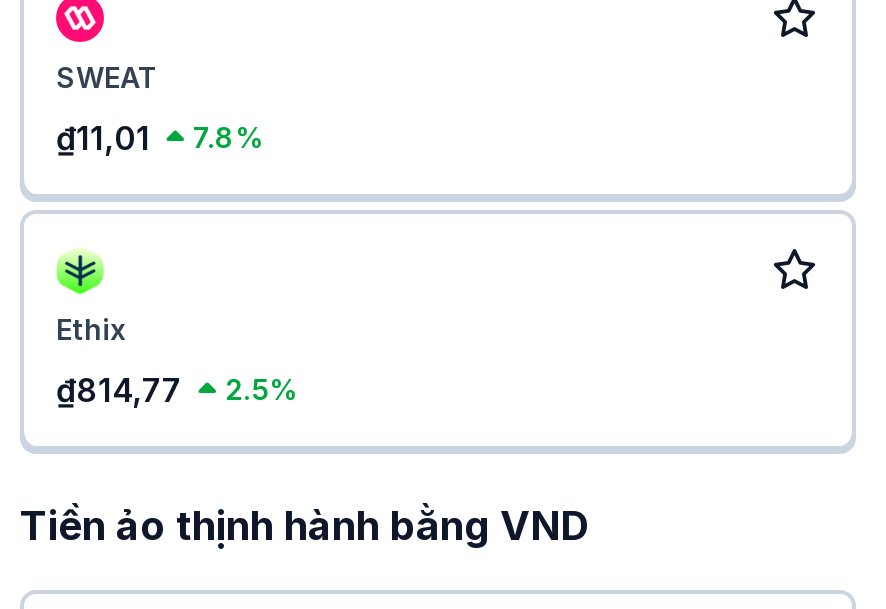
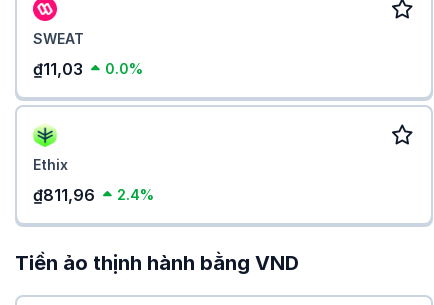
[56,118,150,158] ₫11,01 -> [33,59,83,79] ₫11,03
[193,120,263,154] 7.8% -> [104,60,142,77] 0.0%
[56,370,182,410] ₫814,77 -> [33,185,95,205] ₫811,96
[225,372,297,406] 2.5% -> [116,186,153,203] 2.4%

